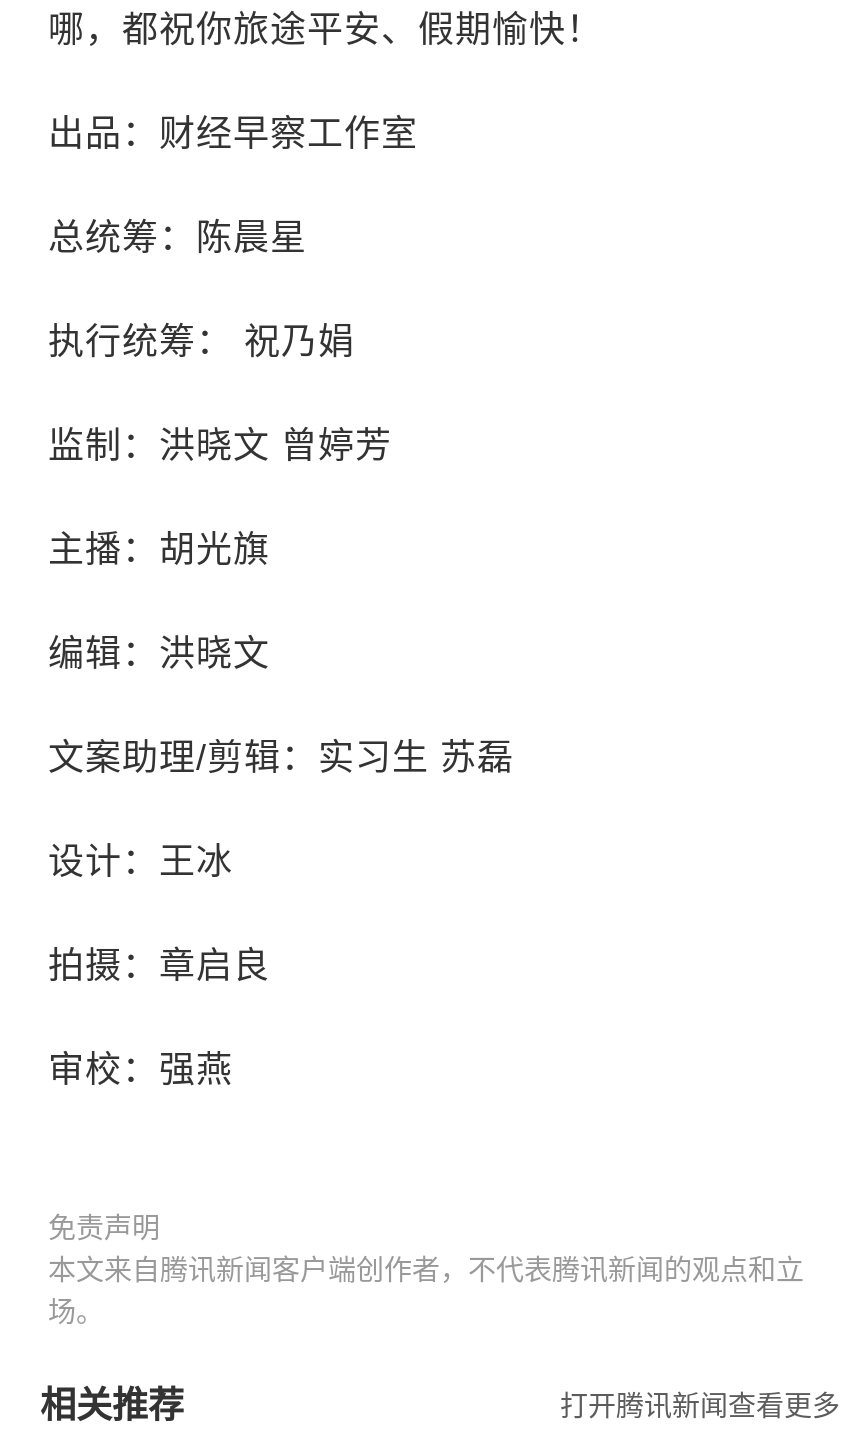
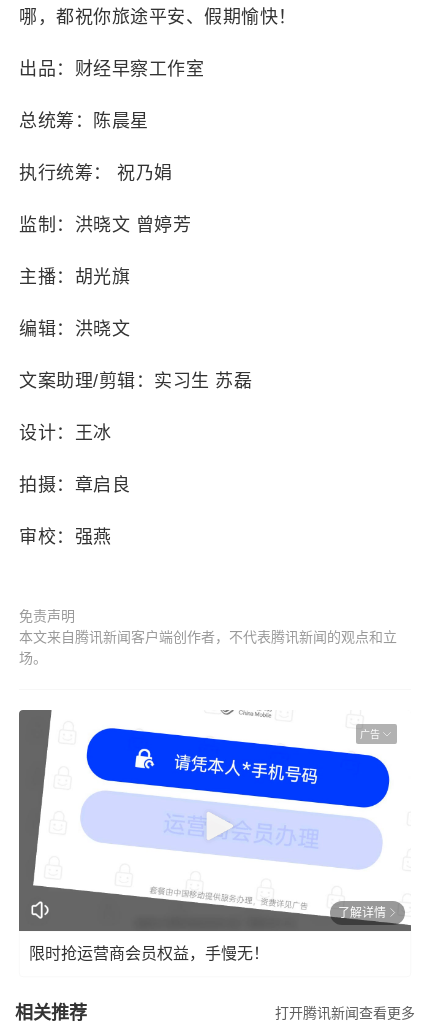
none -> [18,709,412,932] [image] | 广告
none -> [29,905,386,961] 了解详情 | 限时抢运营商会员权益，手慢无！

